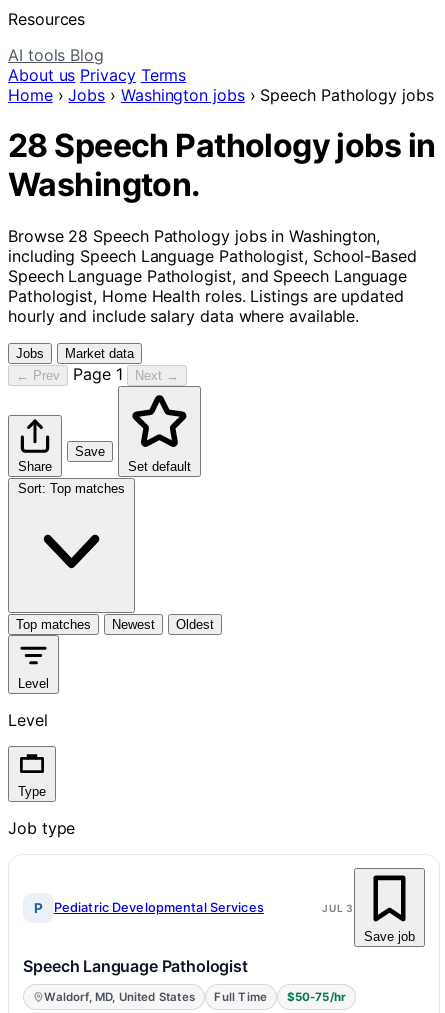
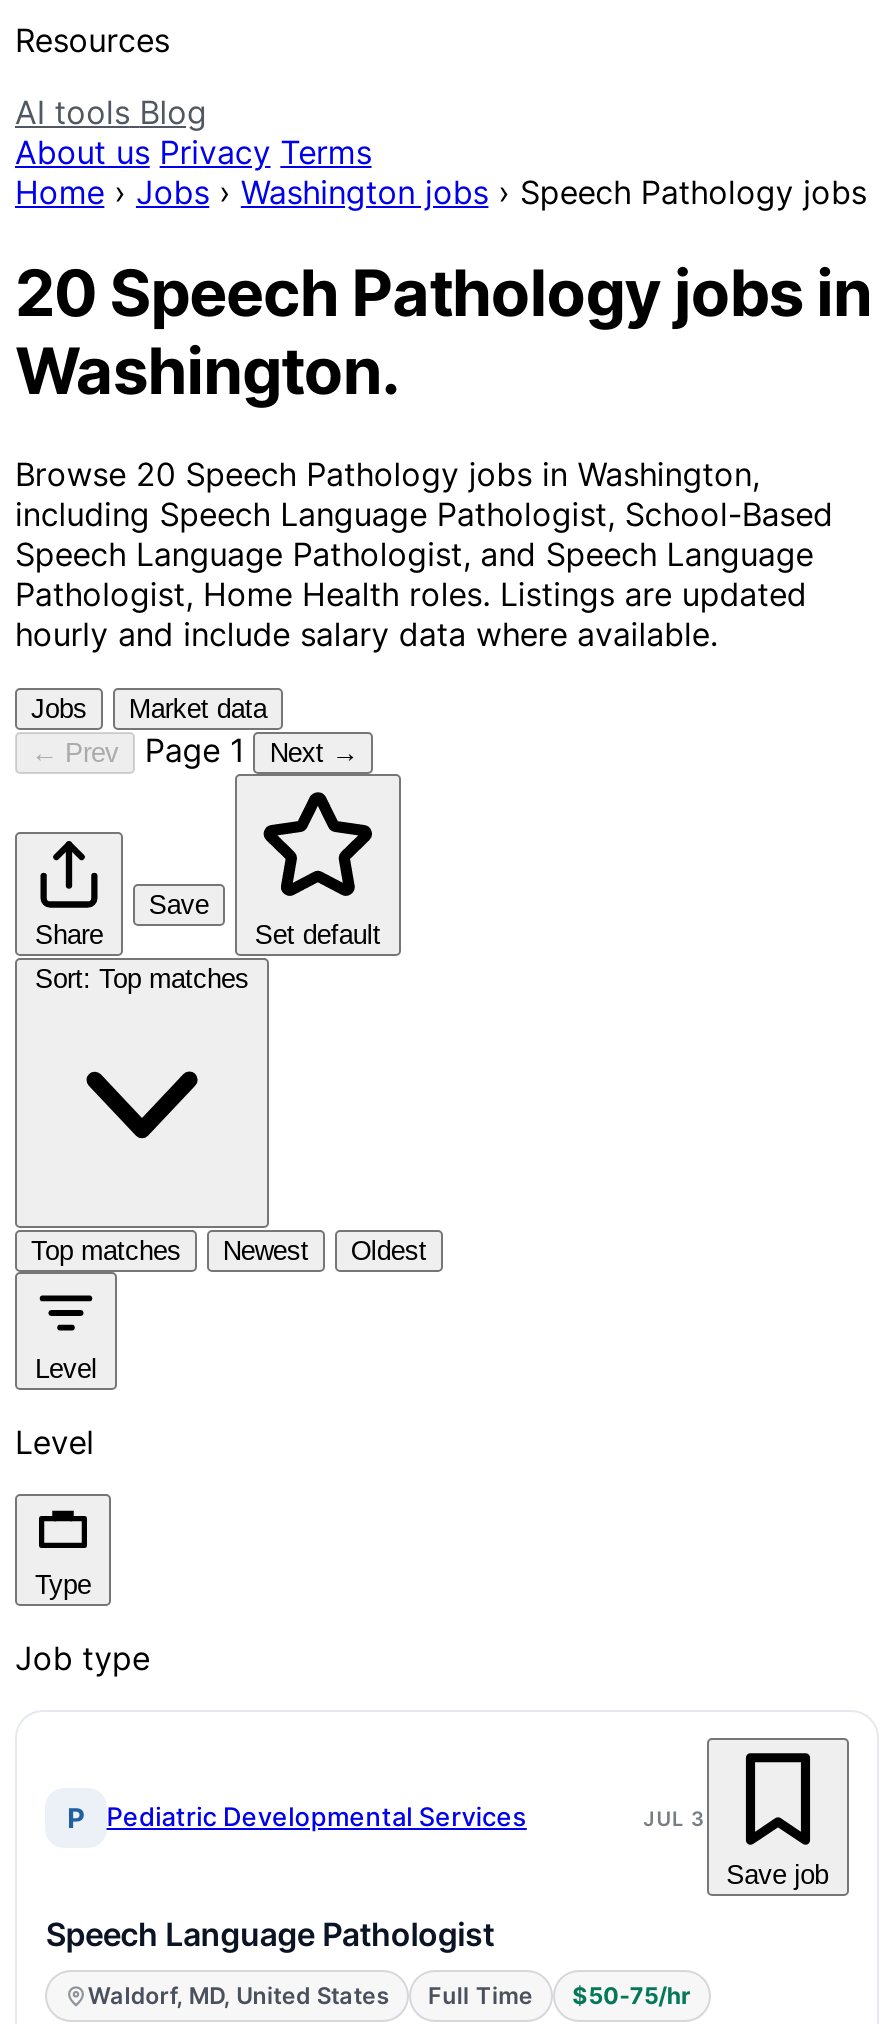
[8,126,435,165] 28 Speech Pathology jobs in -> [15,255,872,333] 20 Speech Pathology jobs in
[8,226,380,246] Browse 28 Speech Pathology jobs in Washington, -> [15,454,760,494] Browse 20 Speech Pathology jobs in Washington,

